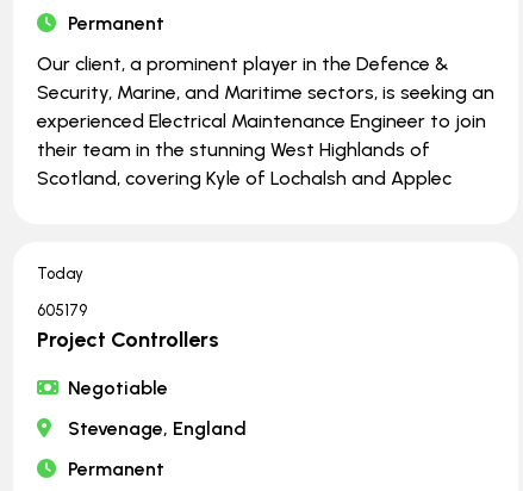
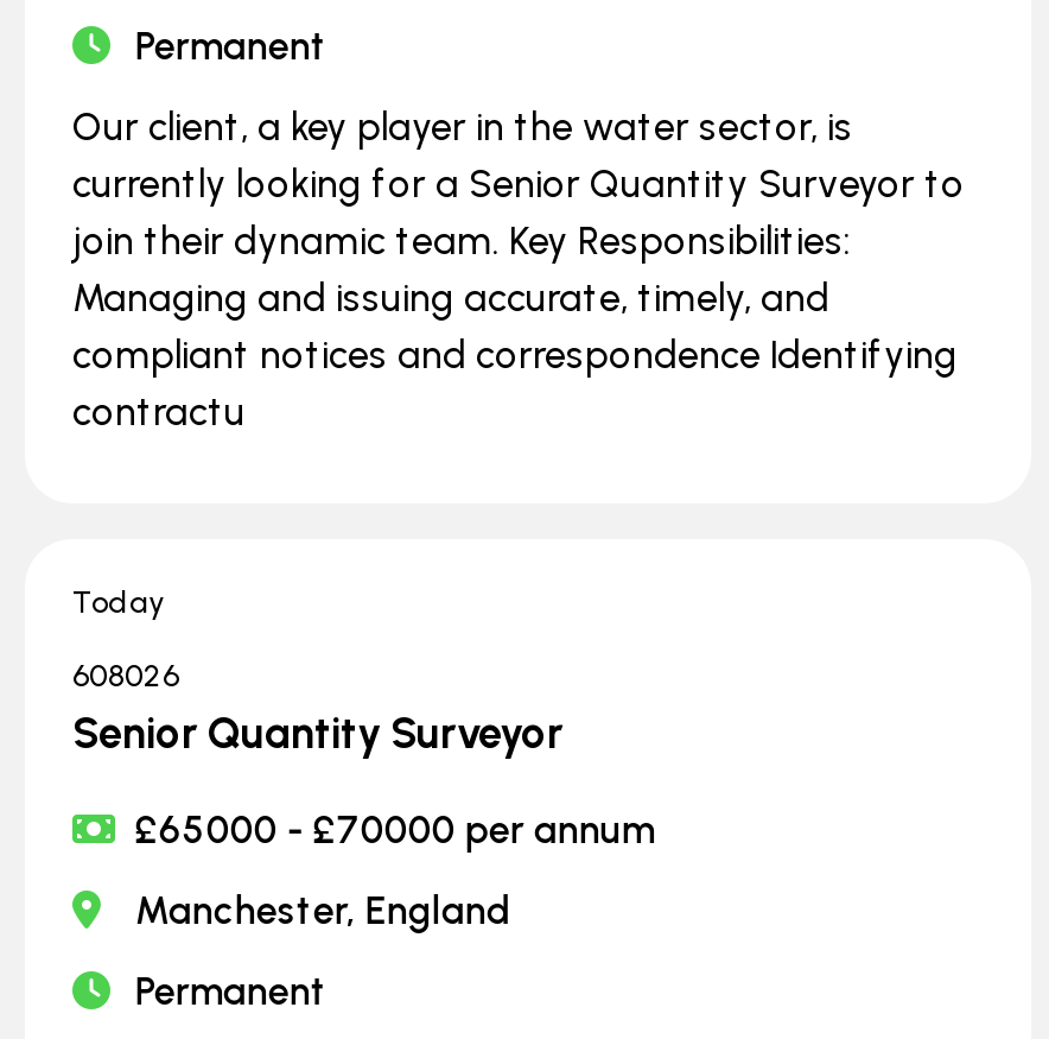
[37,52,494,189] Our client, a prominent player in the Defence & | Security, Marine, and Maritime sectors, is seeking an | experienced Electrical Maintenance Engineer to join | their team in the stunning West Highlands of | Scotland, covering Kyle of Lochalsh and Applec -> [72,104,965,434] Our client, a key player in the water sector, is | currently looking for a Senior Quantity Surveyor to | join their dynamic team. Key Responsibilities: | Managing and issuing accurate, timely, and | compliant notices and correspondence Identifying | contractu
[37,301,219,352] 605179 | Project Controllers -> [72,657,564,759] 608026 | Senior Quantity Surveyor
[68,376,168,399] Negotiable -> [135,807,655,852] £65000 - £70000 per annum
[68,417,247,439] Stevenage, England -> [135,887,512,932] Manchester, England

